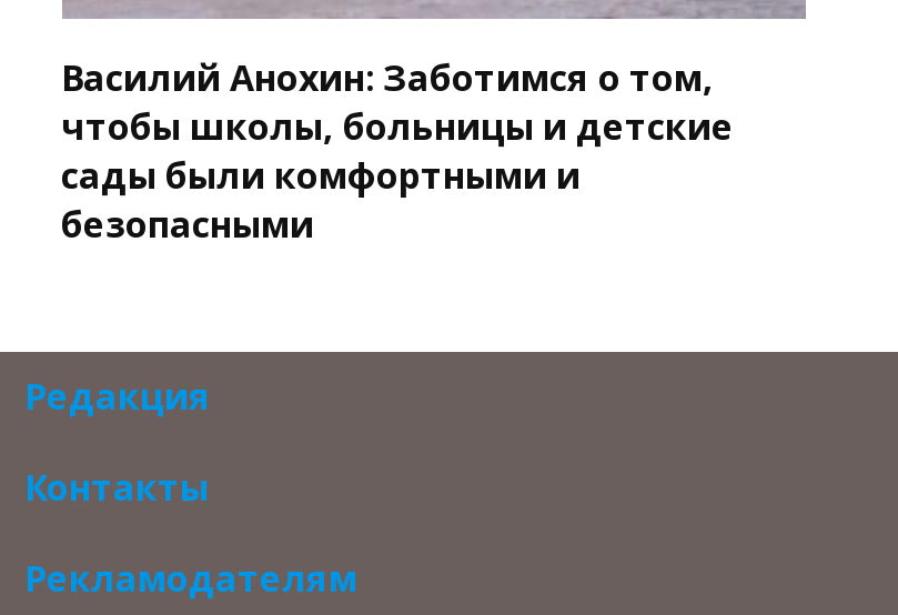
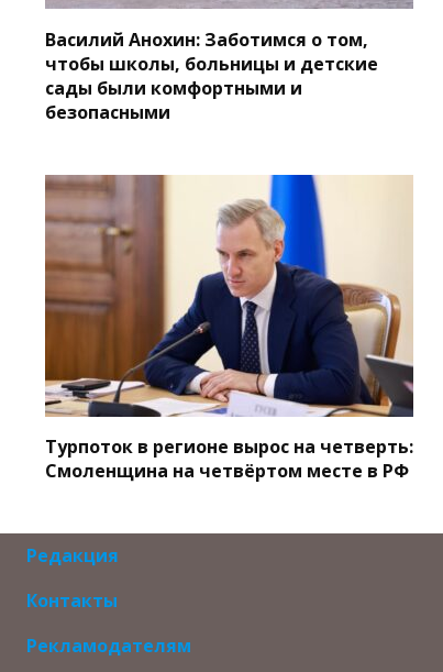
none -> [44,174,414,482] [image] | Турпоток в регионе вырос на четверть: | Смоленщина на четвёртом месте в РФ

